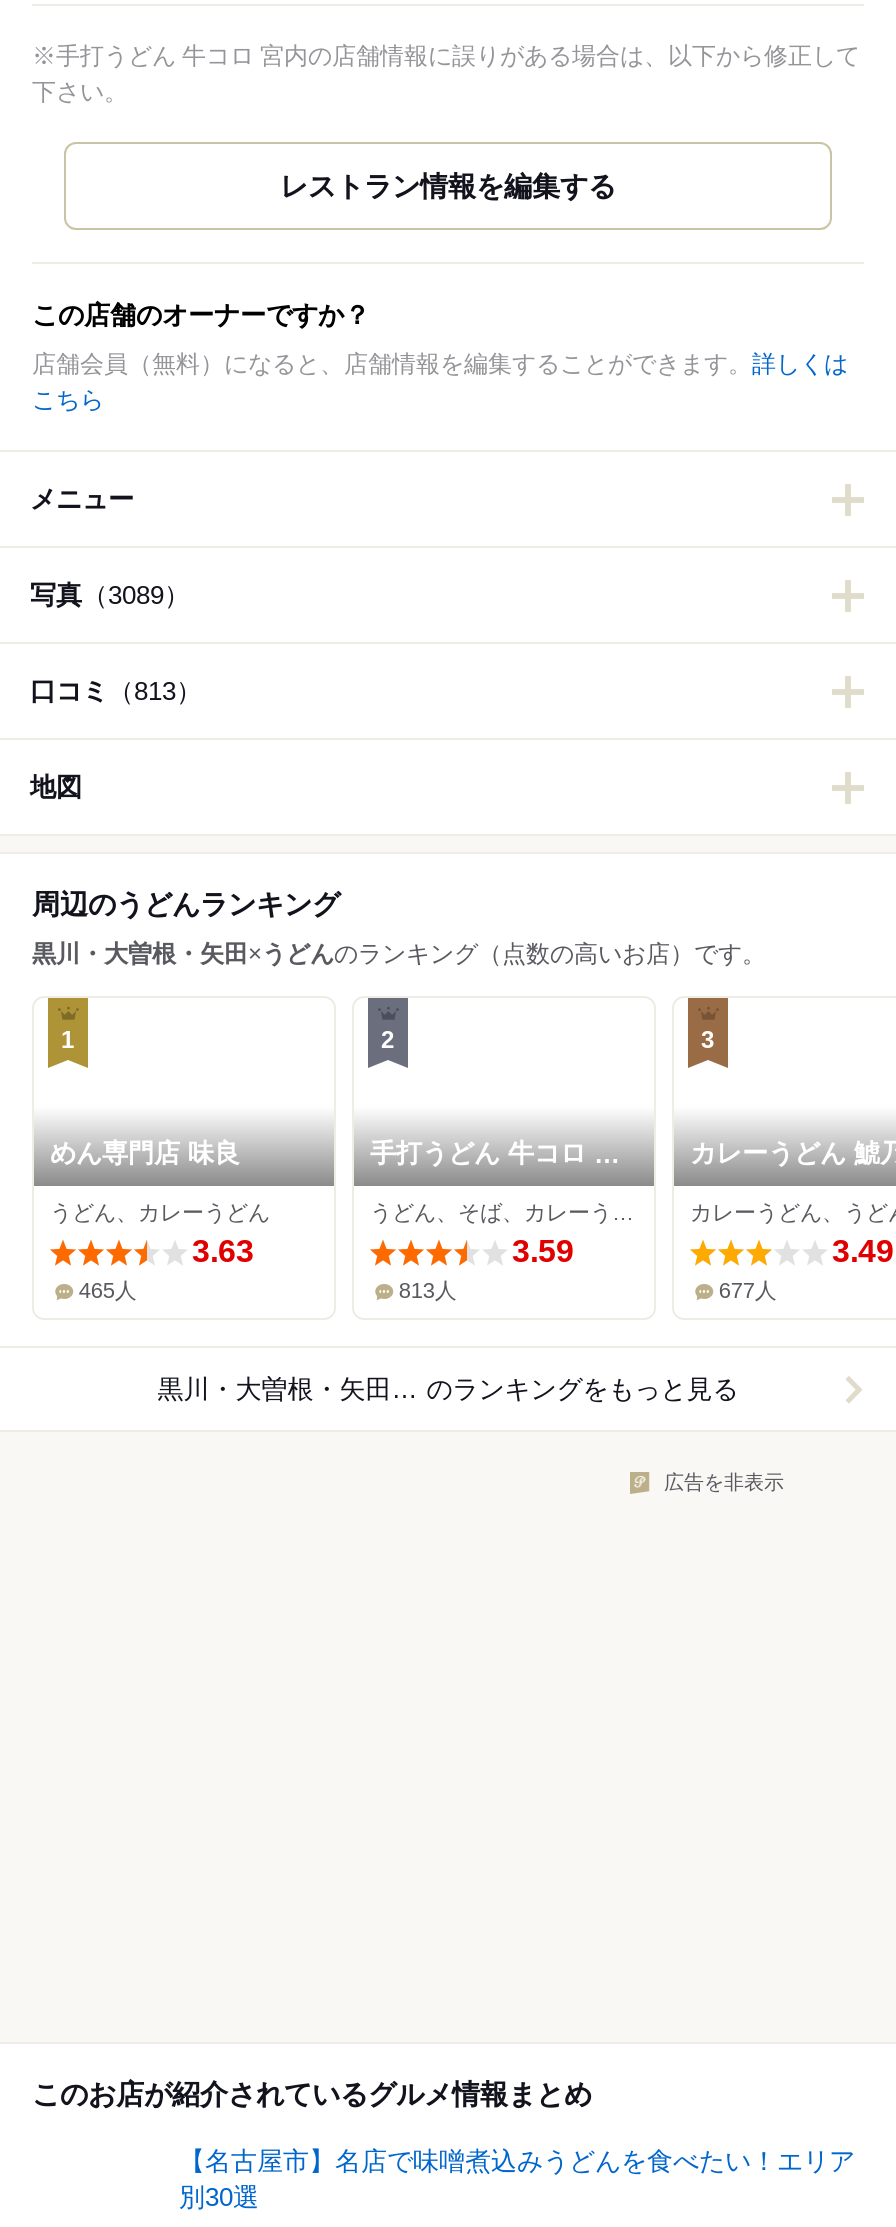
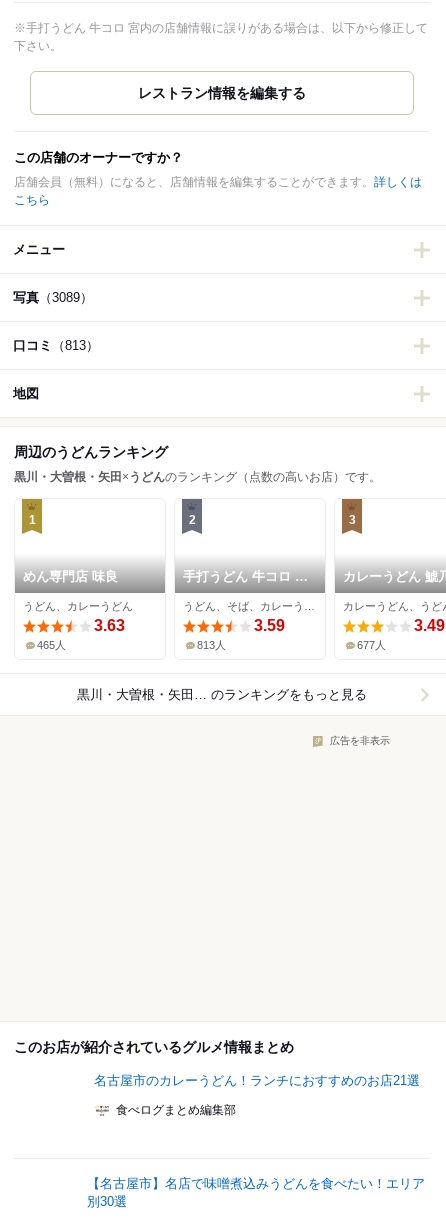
none -> [94,1073,420,1117] 名古屋市のカレーうどん！ランチにおすすめのお店21選 | 食べログまとめ編集部

